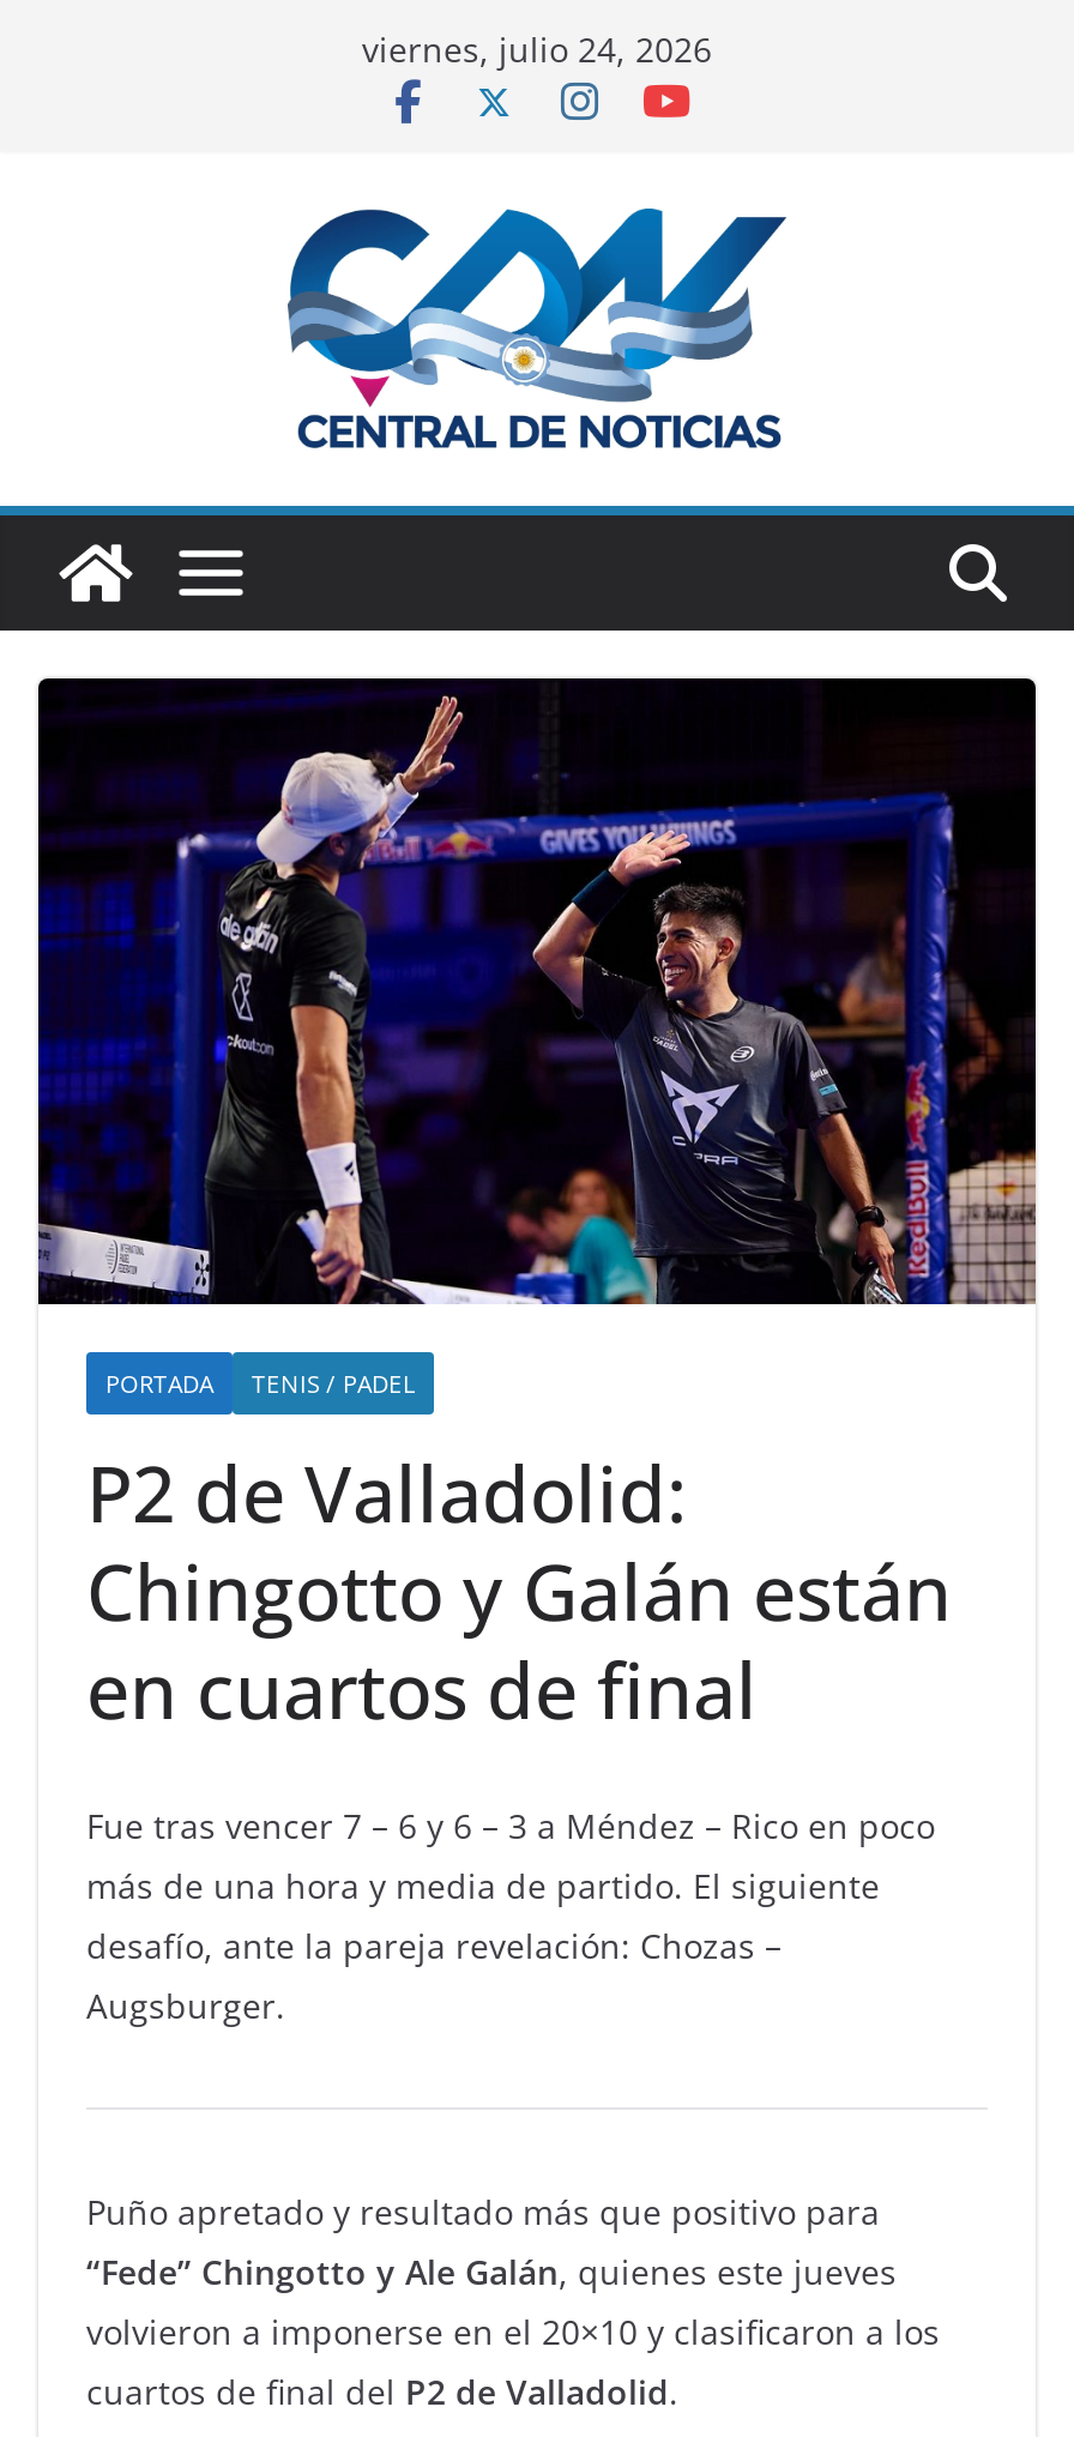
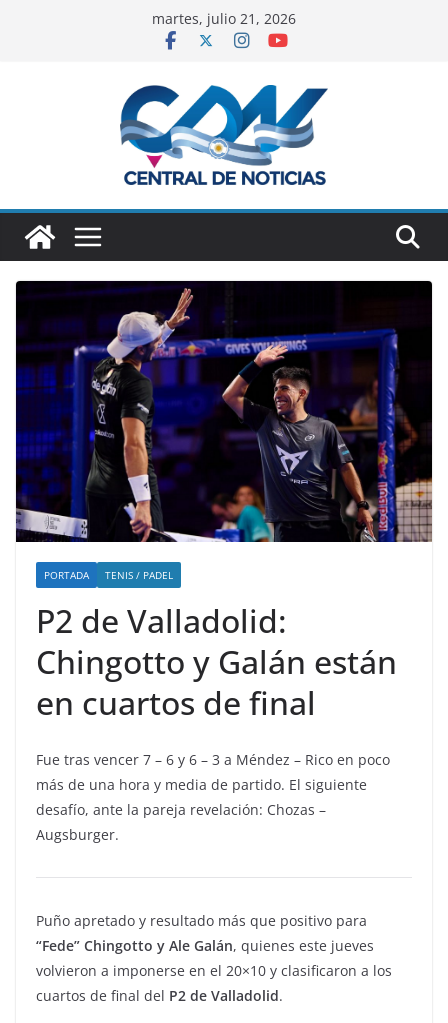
[362,26,712,72] viernes, julio 24, 2026 -> [152,9,296,28] martes, julio 21, 2026

